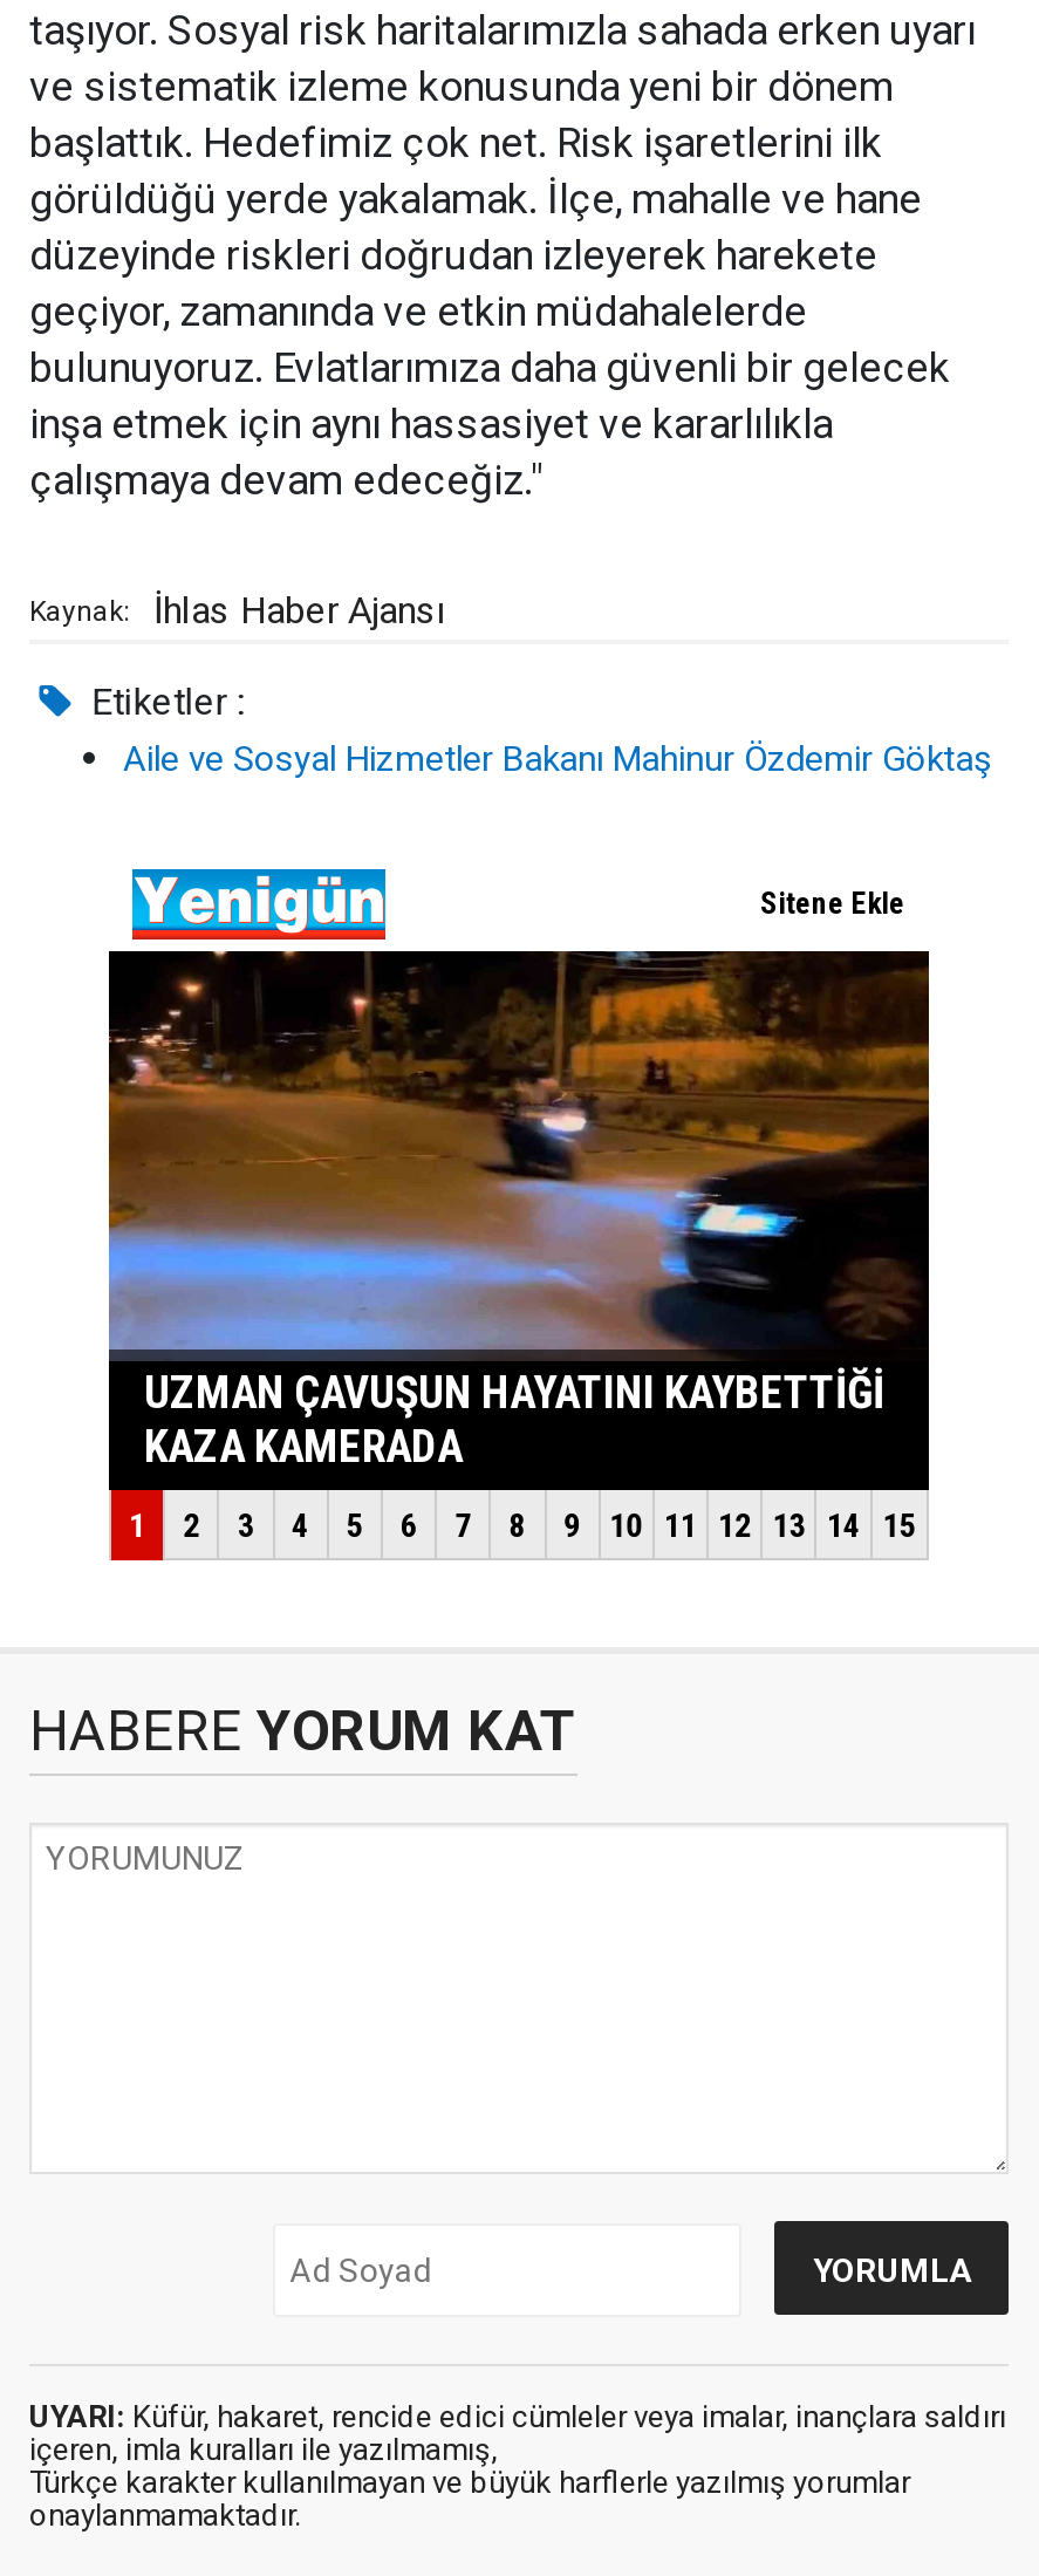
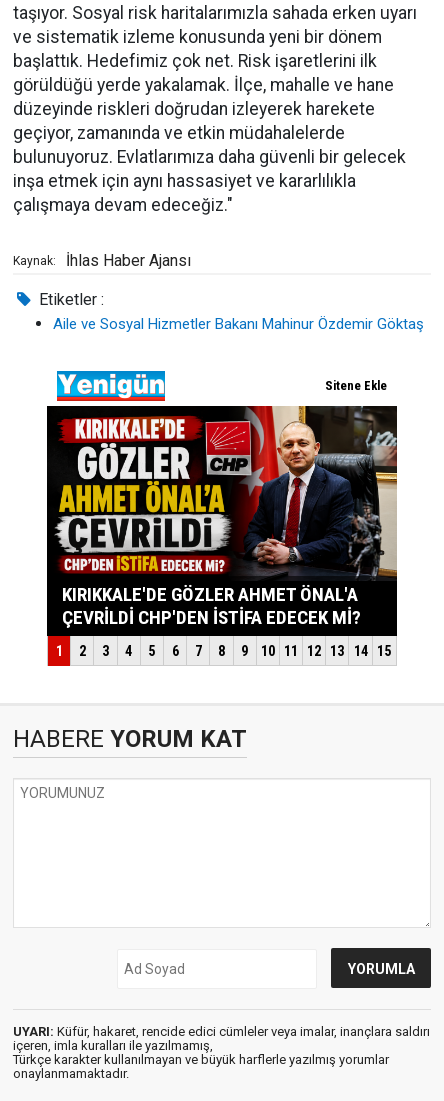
[107,949,931,1469] [image] -> [46,405,398,629] [image]

